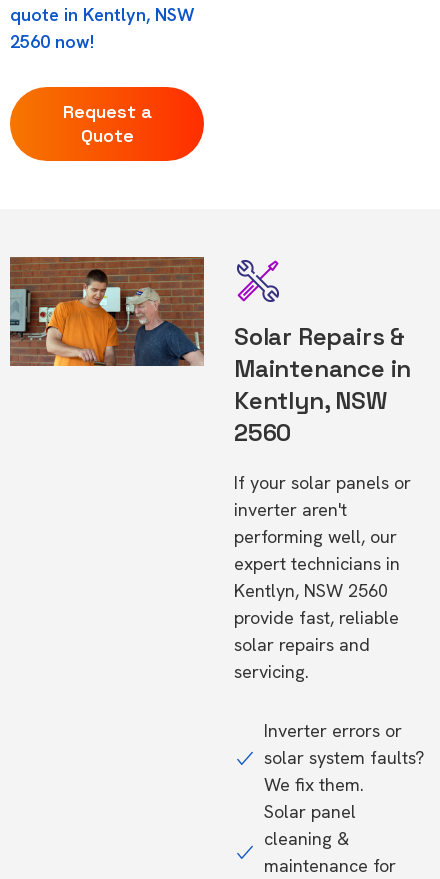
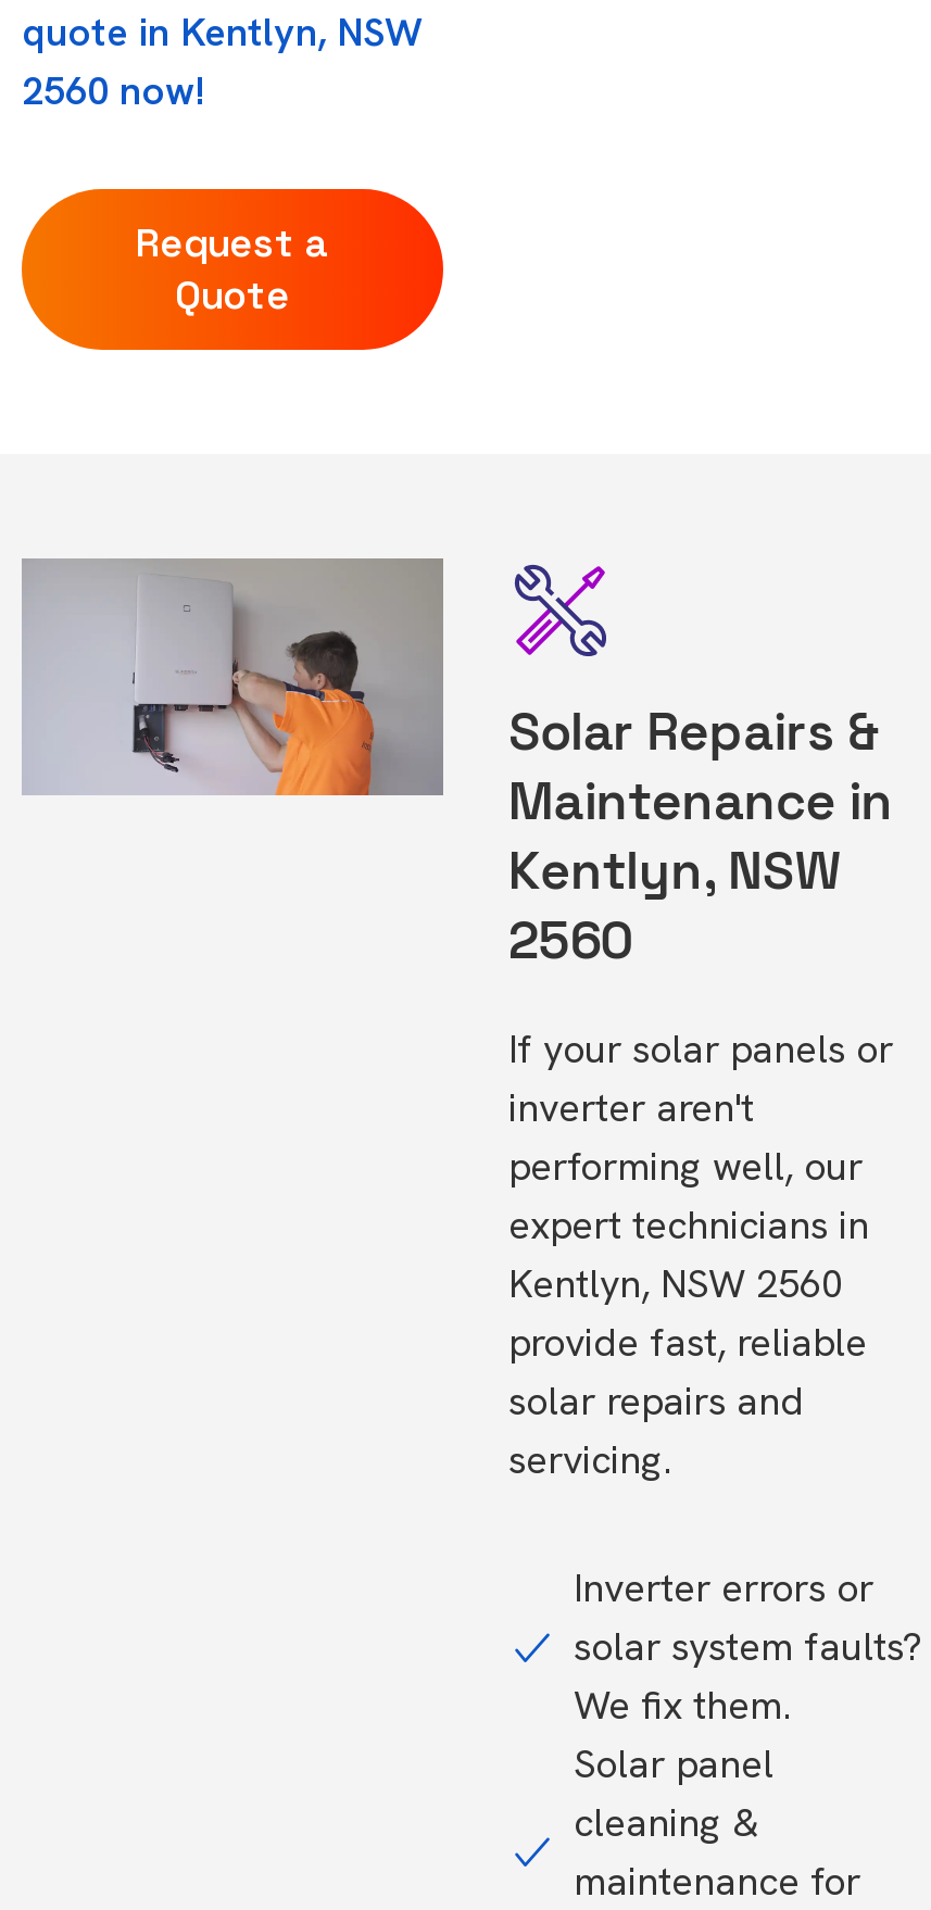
[9,257,204,367] [image] -> [22,558,443,797] [image]

